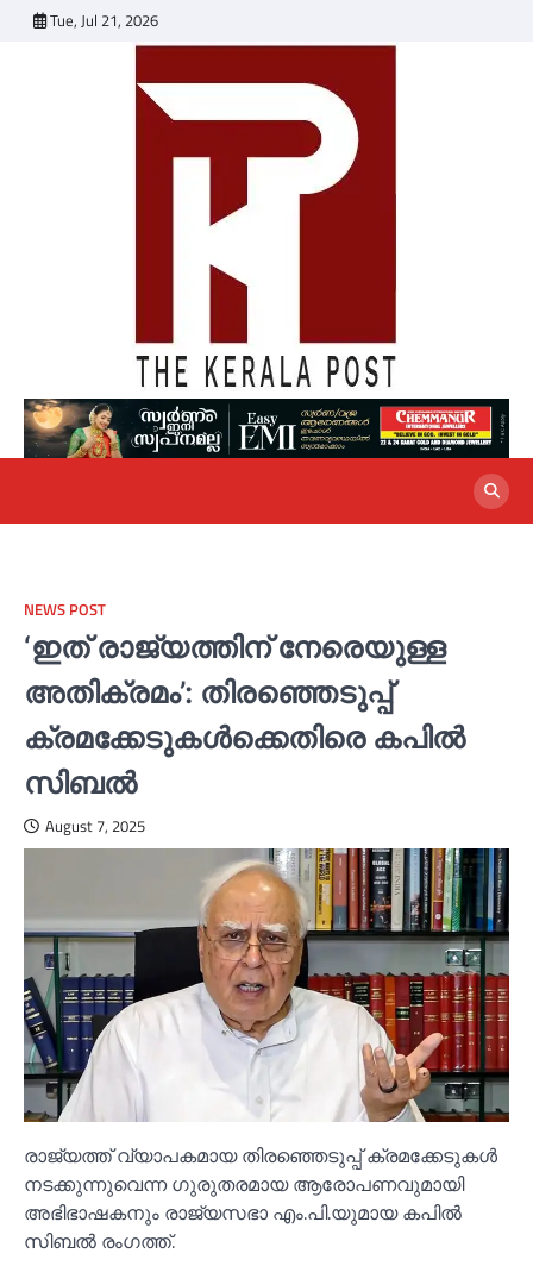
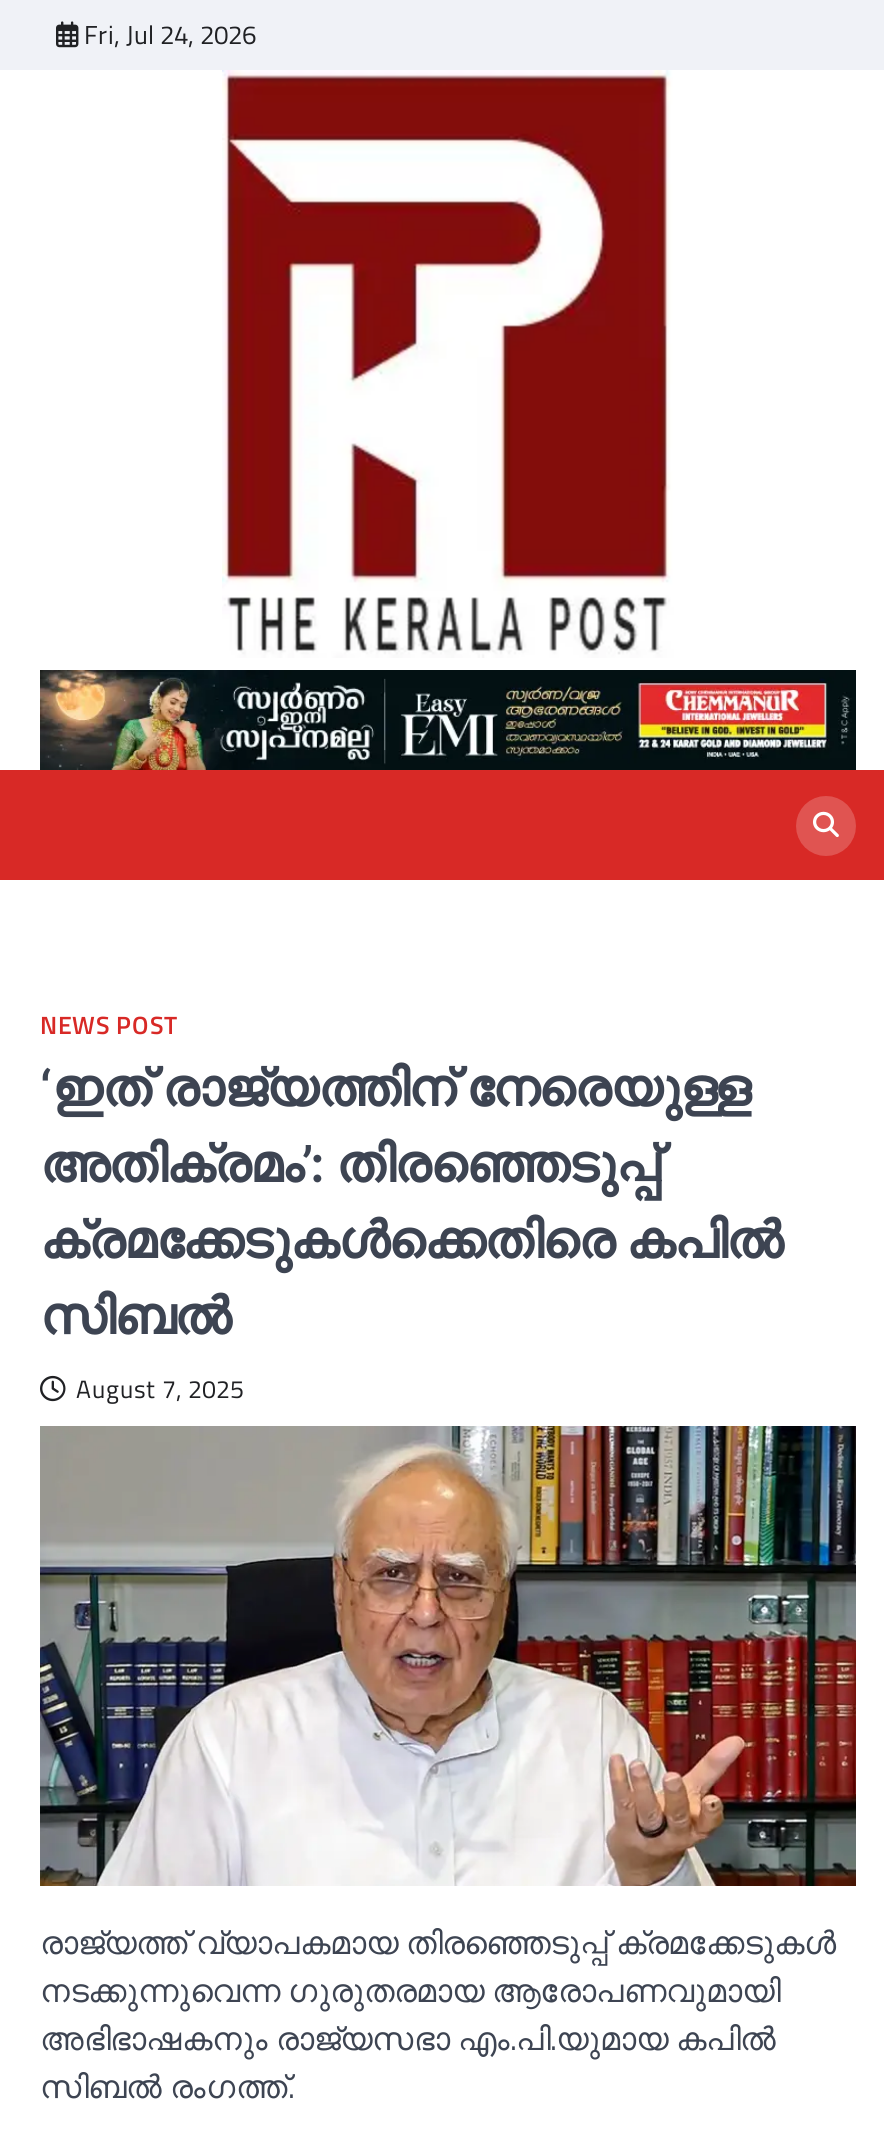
[50,8,158,32] Tue, Jul 21, 2026 -> [84,14,256,54] Fri, Jul 24, 2026

